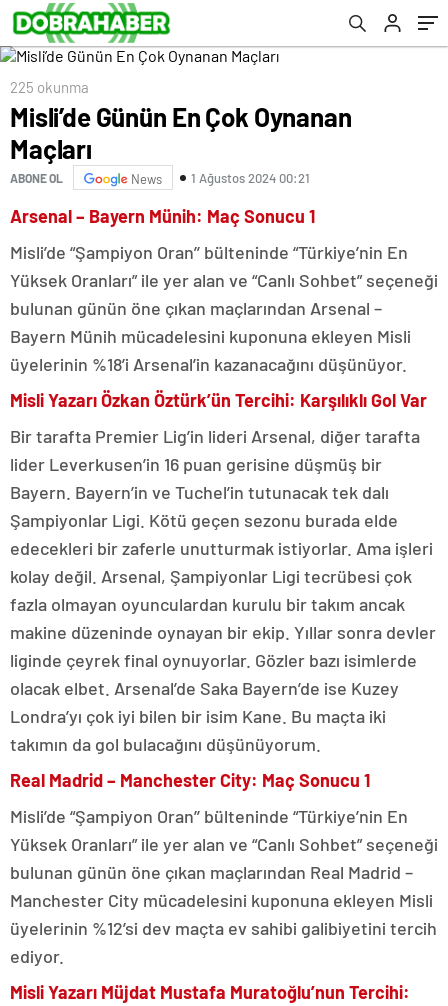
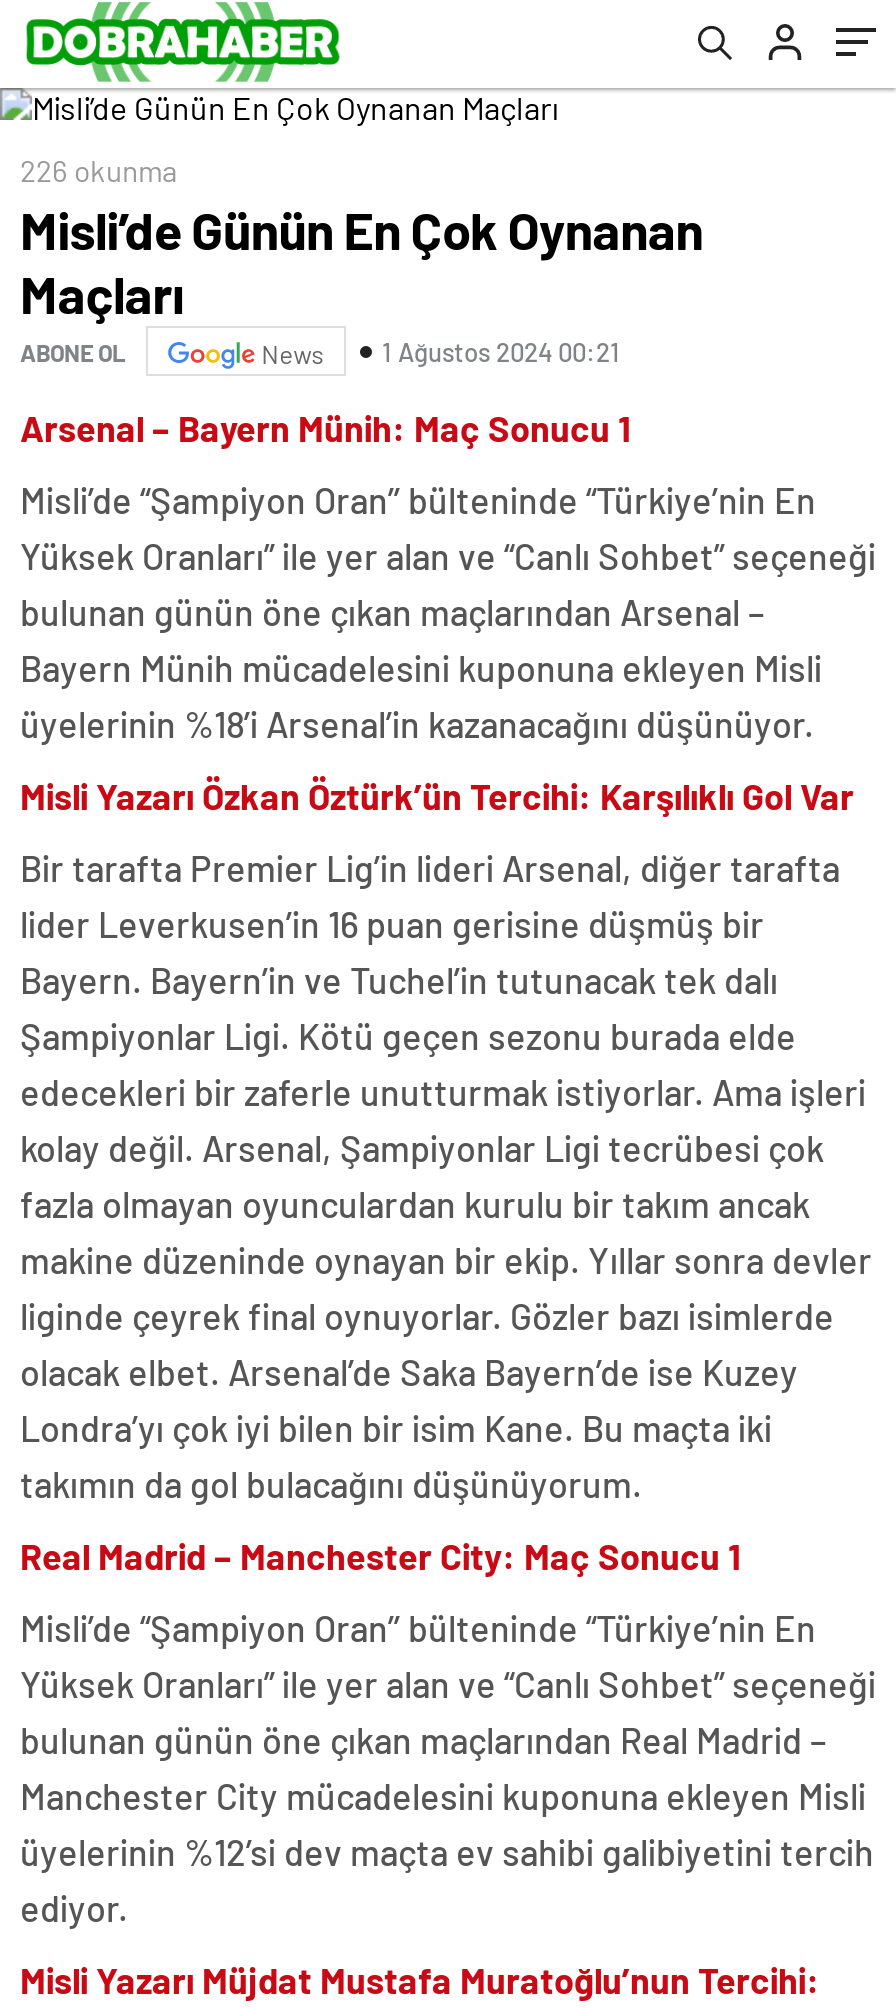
[10,78,89,96] 225 okunma -> [20,152,178,188] 226 okunma

